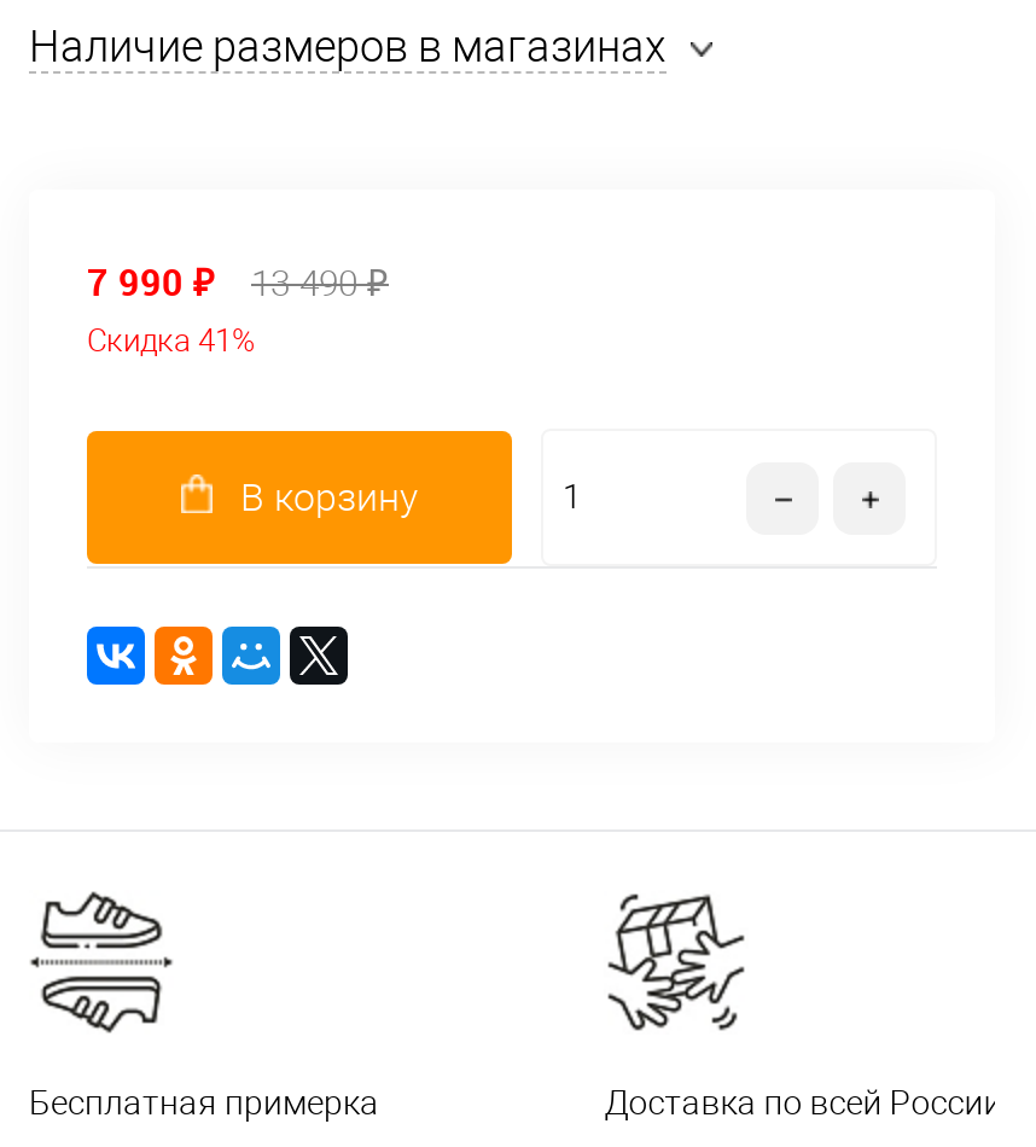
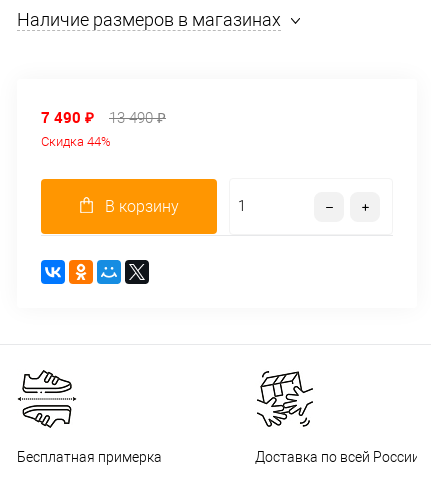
[87,257,215,305] 7 990 ₽ -> [41,107,94,127] 7 490 ₽
[87,322,256,359] Скидка 41% -> [41,134,111,149] Скидка 44%

